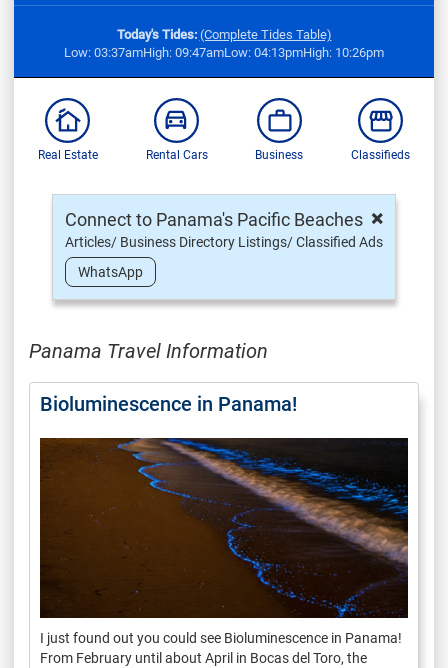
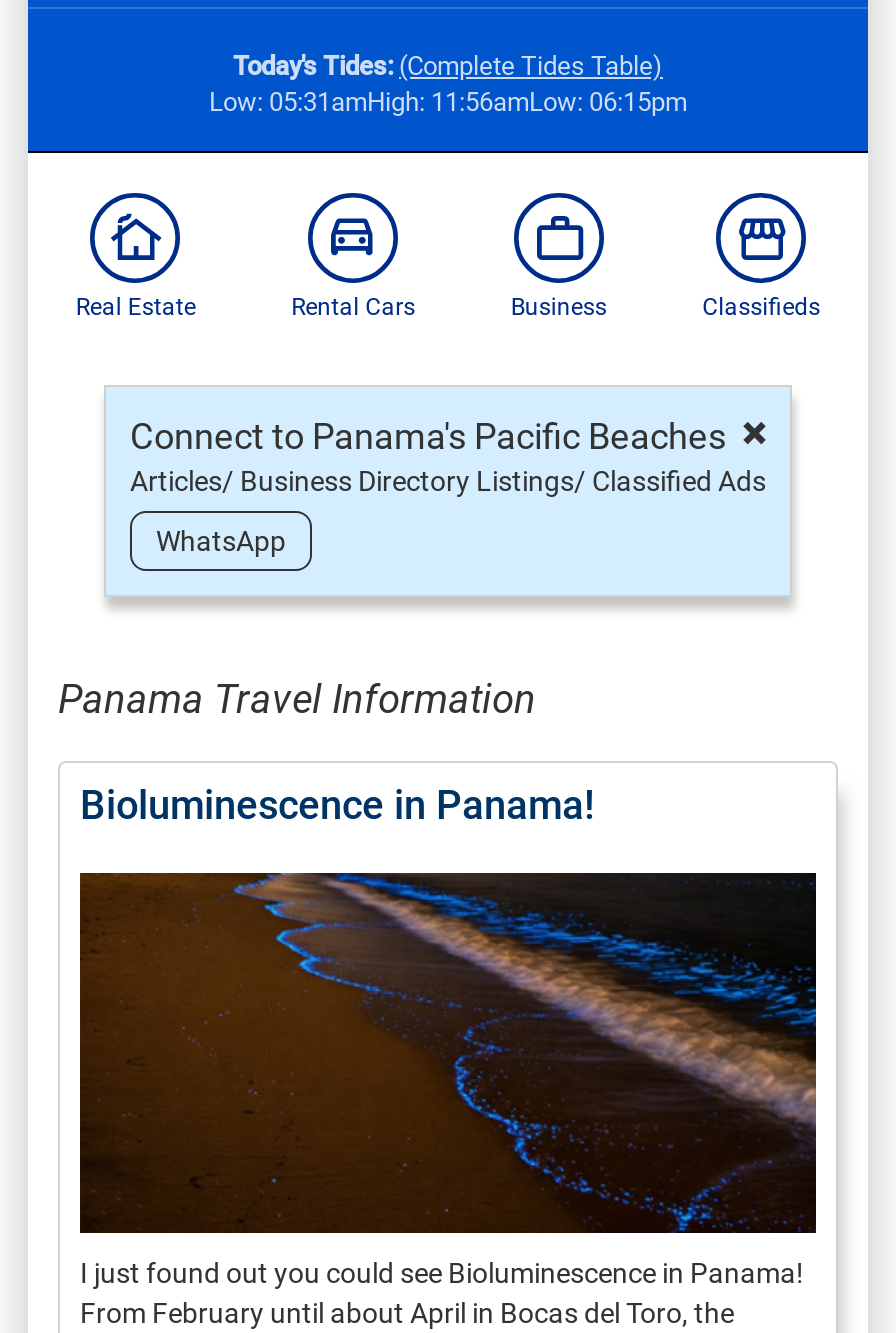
[64,45,384,60] Low: 03:37amHigh: 09:47am Low: 04:13pmHigh: 10:26pm -> [209,87,687,117] Low: 05:31amHigh: 11:56amLow: 06:15pm

